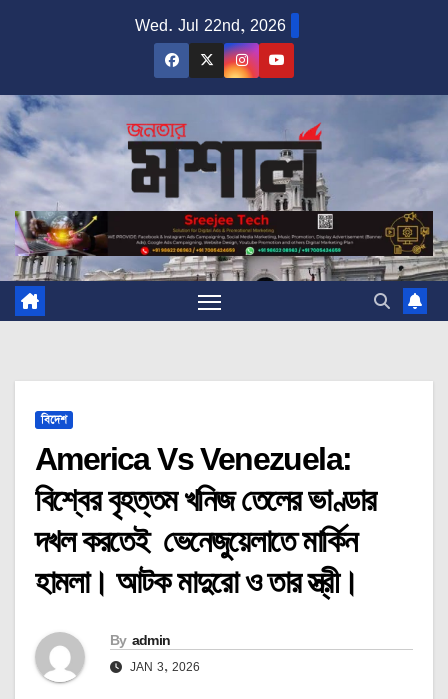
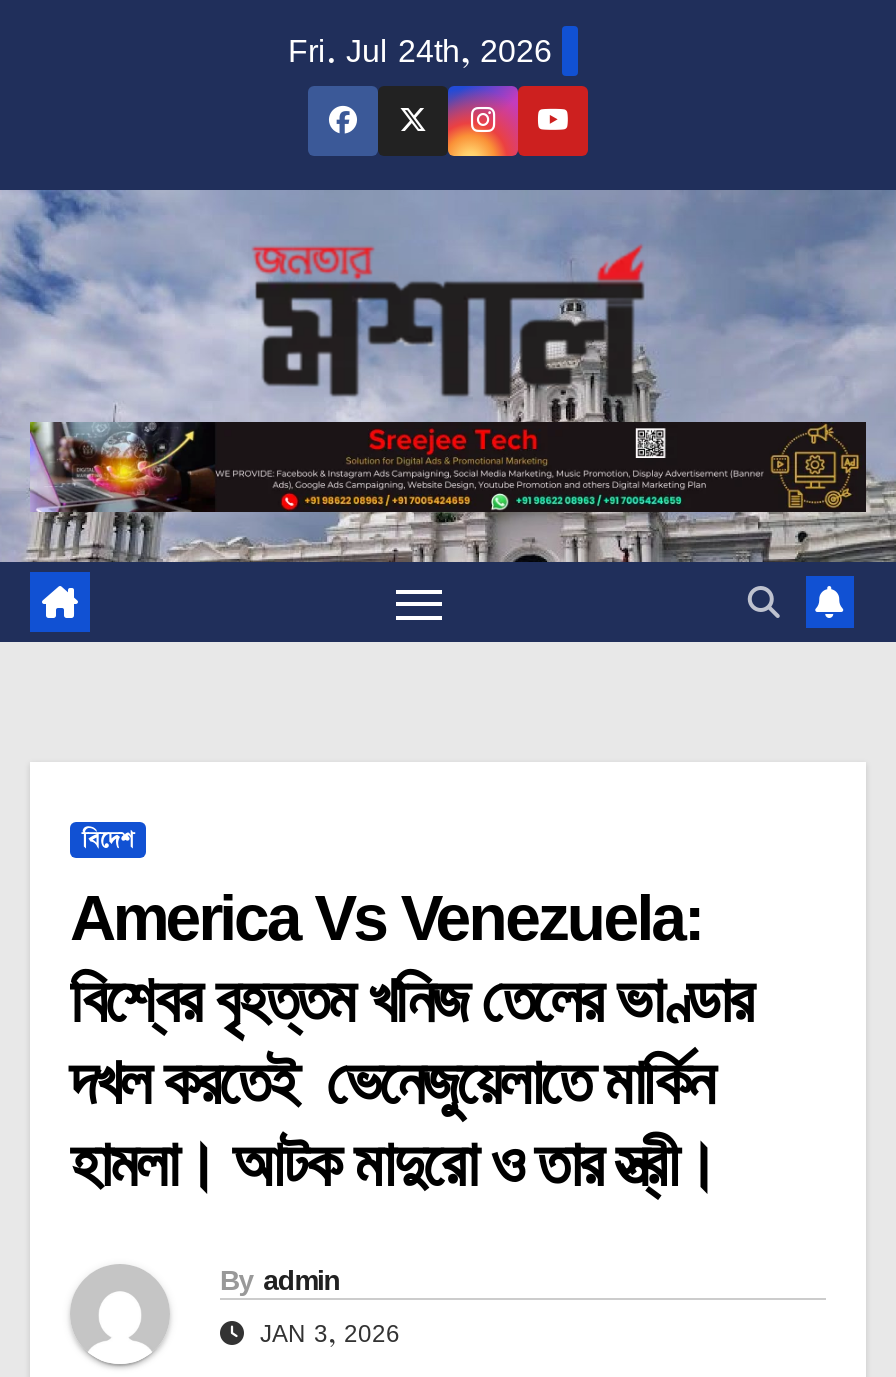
[134,13,285,37] Wed. Jul 22nd, 2026 -> [288,26,552,74] Fri. Jul 24th, 2026

